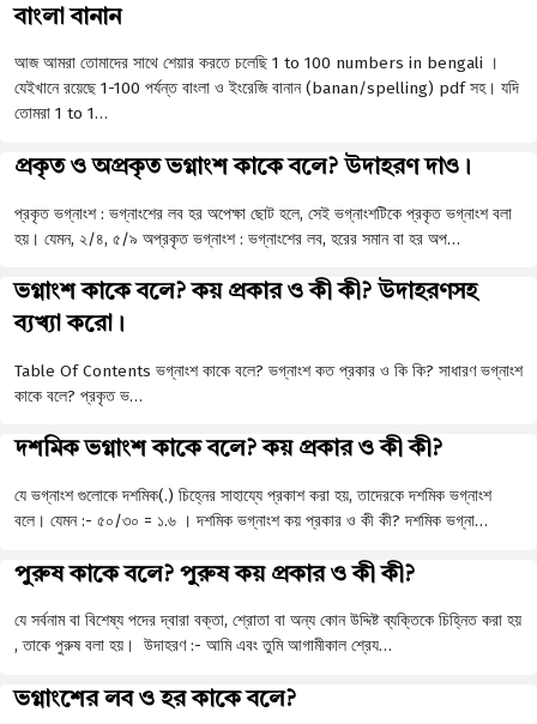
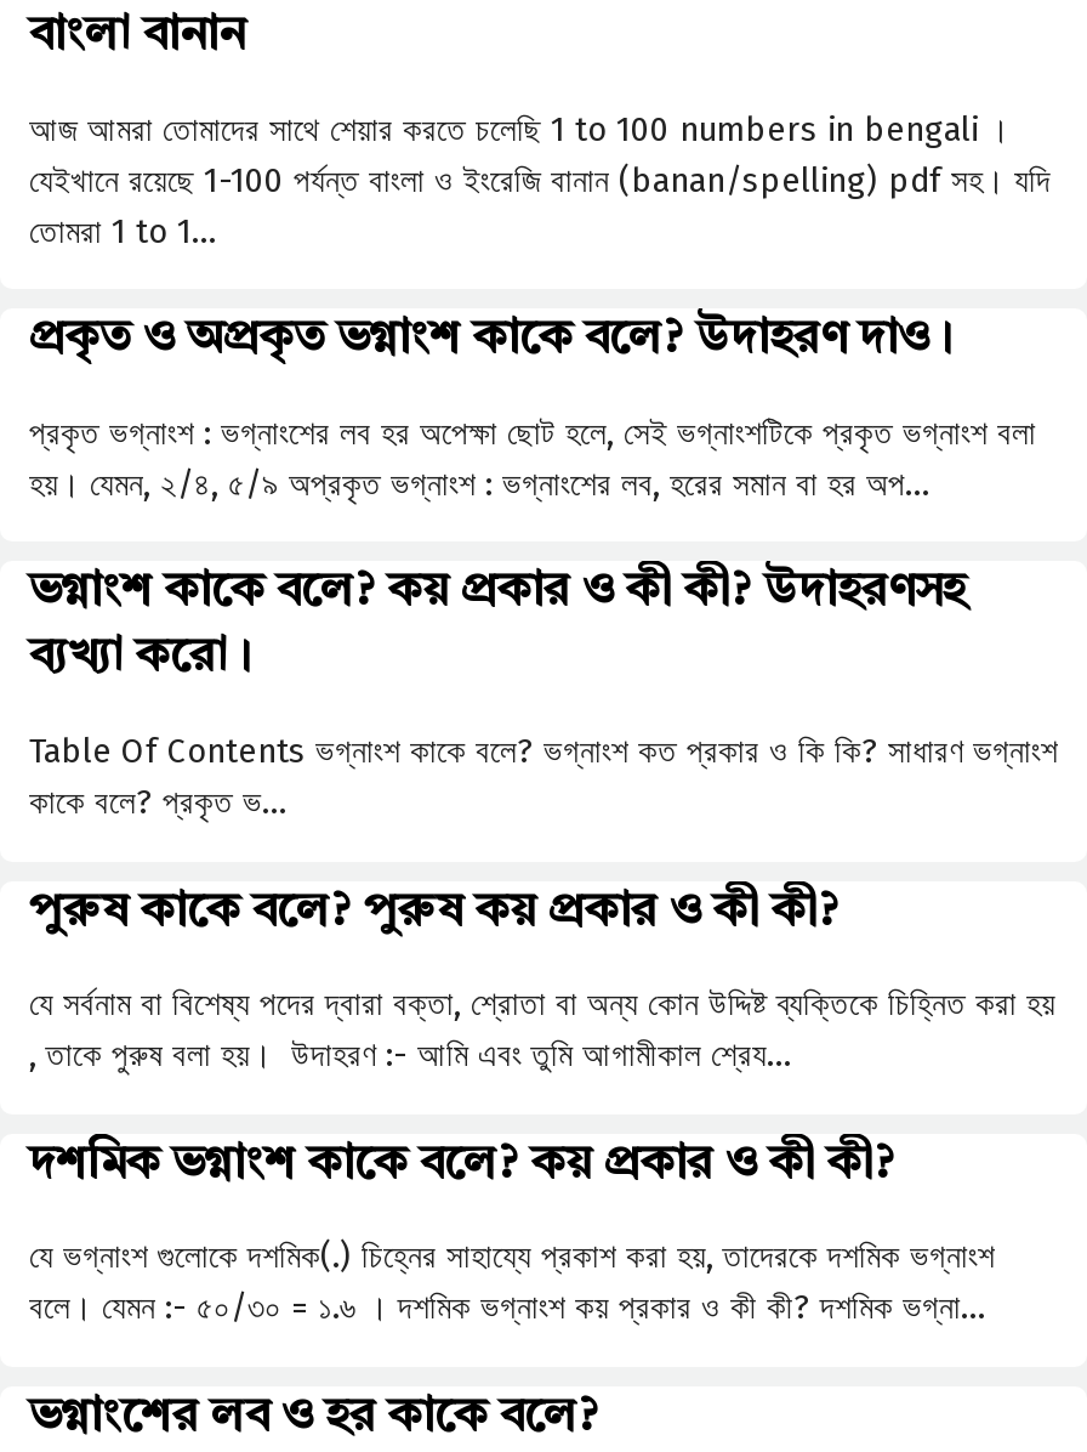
moved [14,438,491,531] -> [29,1140,995,1328]: দশমিক ভগ্নাংশ কাকে বলে? কয় প্রকার ও কী কী? | যে ভগ্নাংশ গুলোকে দশমিক(.) চিহ্নের সাহায্যে প্রকাশ করা হয়, তাদেরকে দশমিক ভগ্নাংশ | বলে। যেমন :- ৫০/৩০ = ১.৬ । দশমিক ভগ্নাংশ কয় প্রকার ও কী কী? দশমিক ভগ্না…
moved [14,563,521,656] -> [29,887,1055,1075]: পুরুষ কাকে বলে? পুরুষ কয় প্রকার ও কী কী? | যে সর্বনাম বা বিশেষ্য পদের দ্বারা বক্তা, শ্রোতা বা অন্য কোন উদ্দিষ্ট ব্যক্তিকে চিহ্নিত করা হয় | , তাকে পুরুষ বলা হয়। উদাহরণ :- আমি এবং তুমি আগামীকাল শ্রেয…

